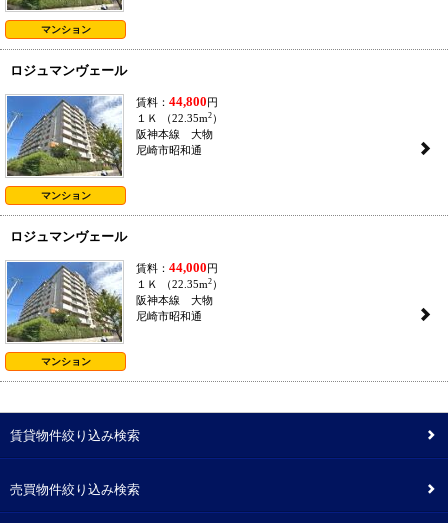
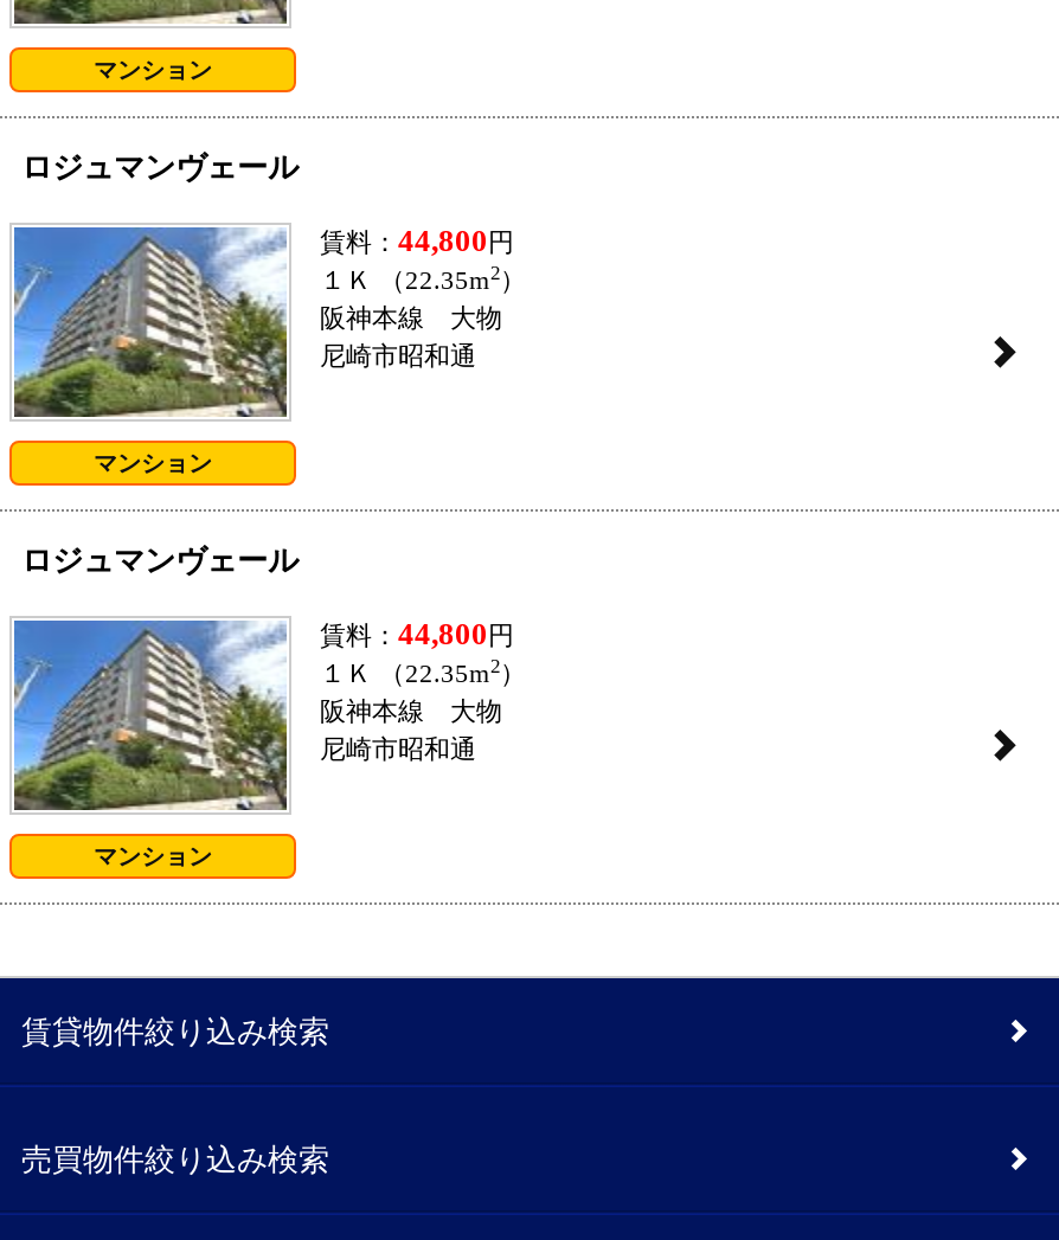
[136,260,218,275] 賃料：44,000円 -> [320,616,514,651] 賃料：44,800円

